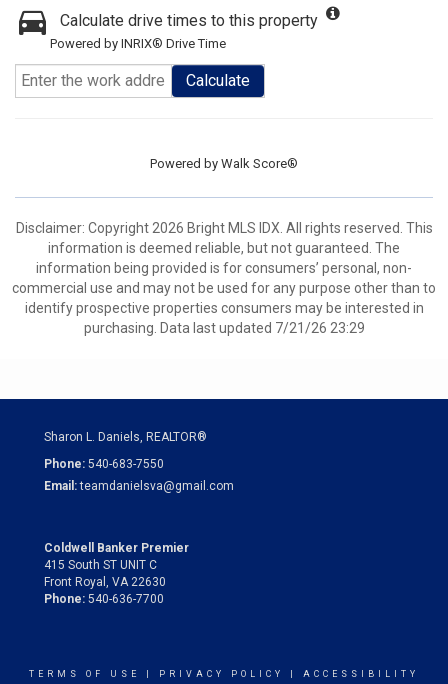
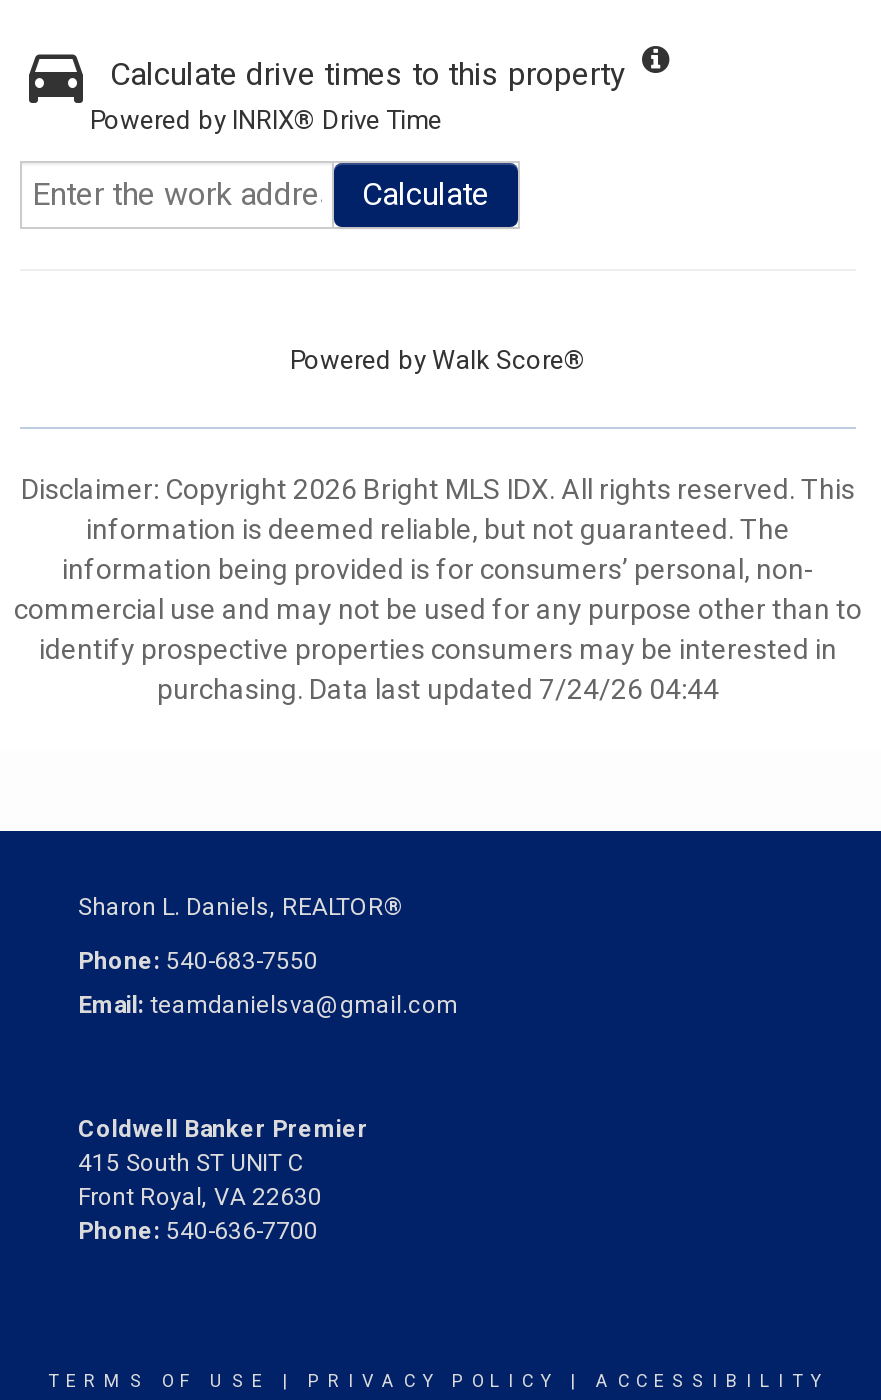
[83,320,364,336] purchasing. Data last updated 7/21/26 23:29 -> [157,673,719,705] purchasing. Data last updated 7/24/26 04:44

